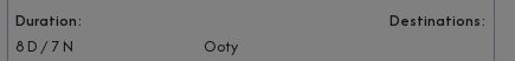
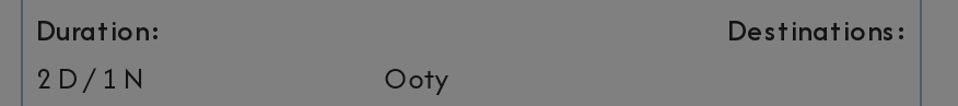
[15,36,73,58] 8 D / 7 N -> [36,59,143,101] 2 D / 1 N

